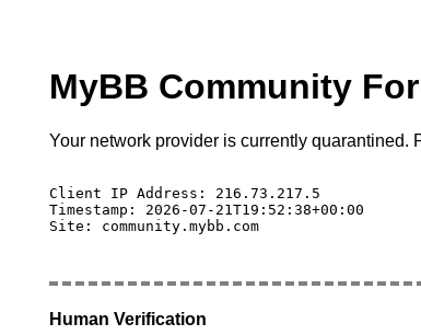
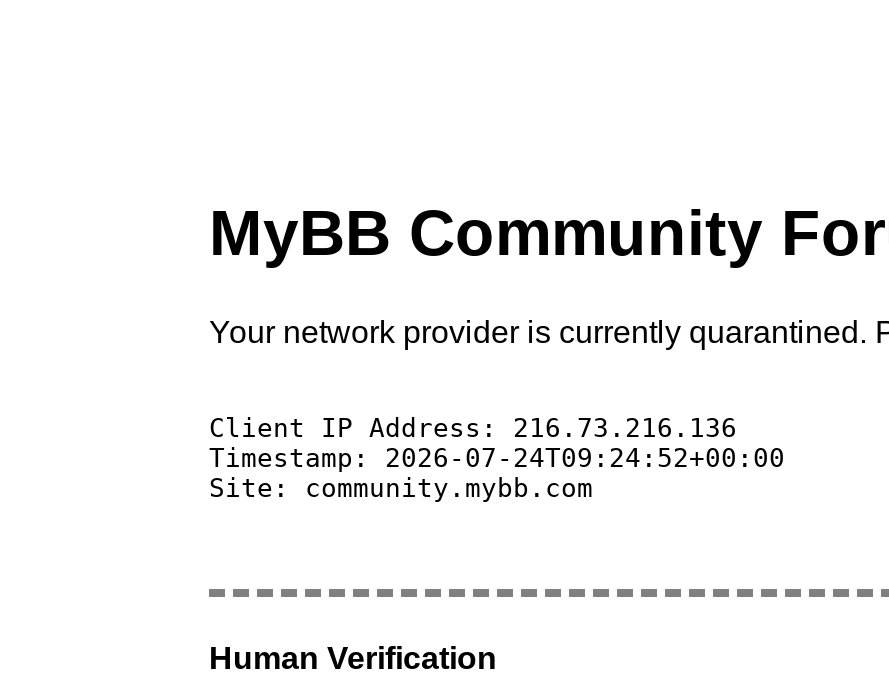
[49,185,329,201] Client IP Address: 216.73.217.5 -> [209,413,753,443] Client IP Address: 216.73.216.136
[49,201,364,218] Timestamp: 2026-07-21T19:52:38+00:00 -> [209,443,785,473] Timestamp: 2026-07-24T09:24:52+00:00

